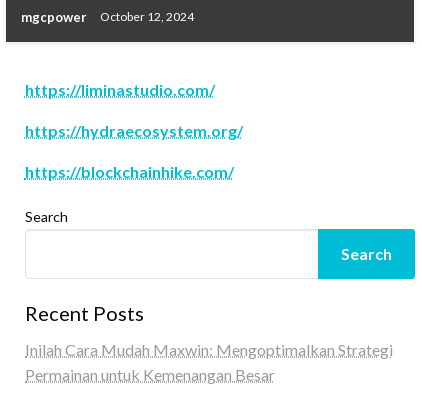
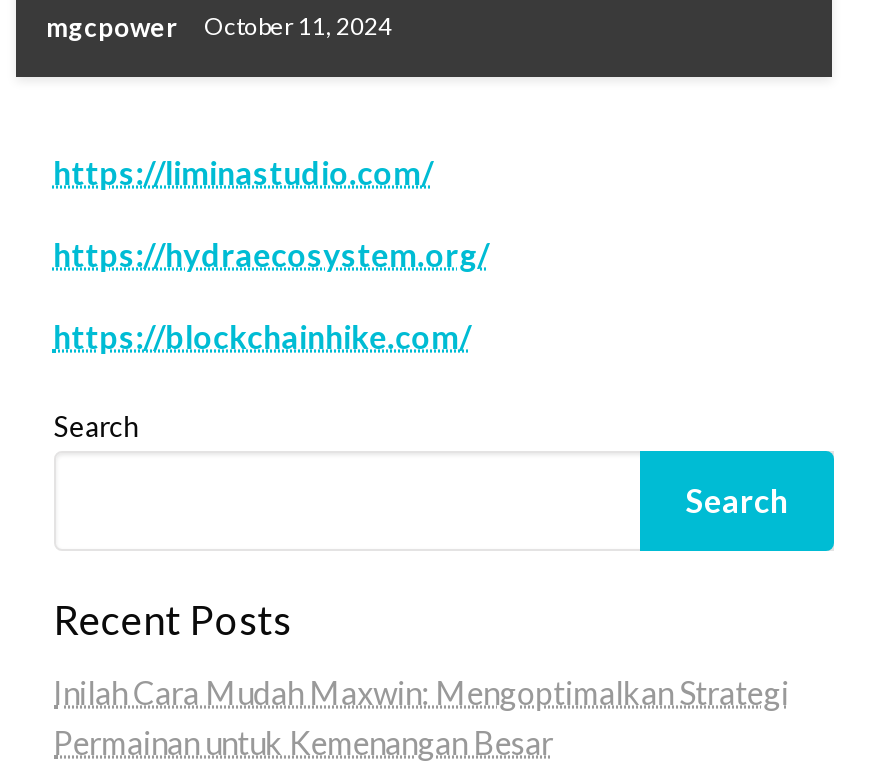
[21,9,194,25] mgcpower October 12, 2024 -> [46,11,392,43] mgcpower October 11, 2024

